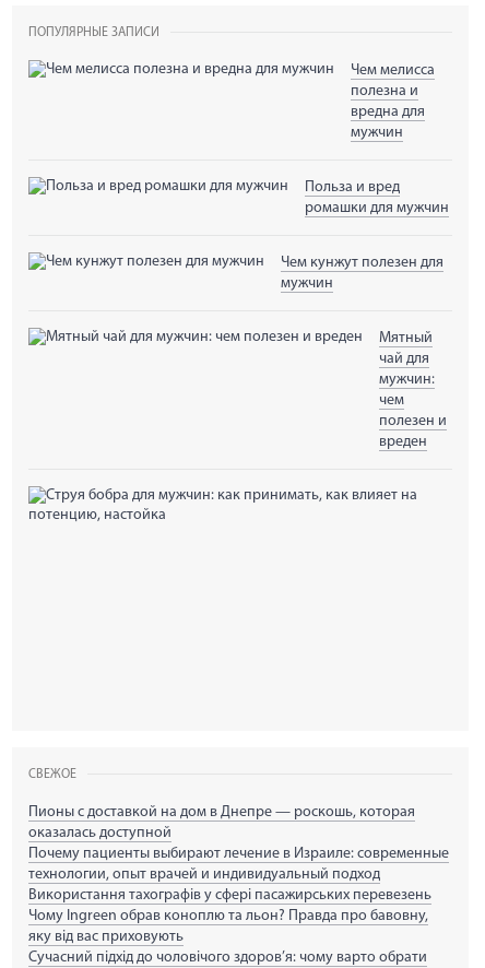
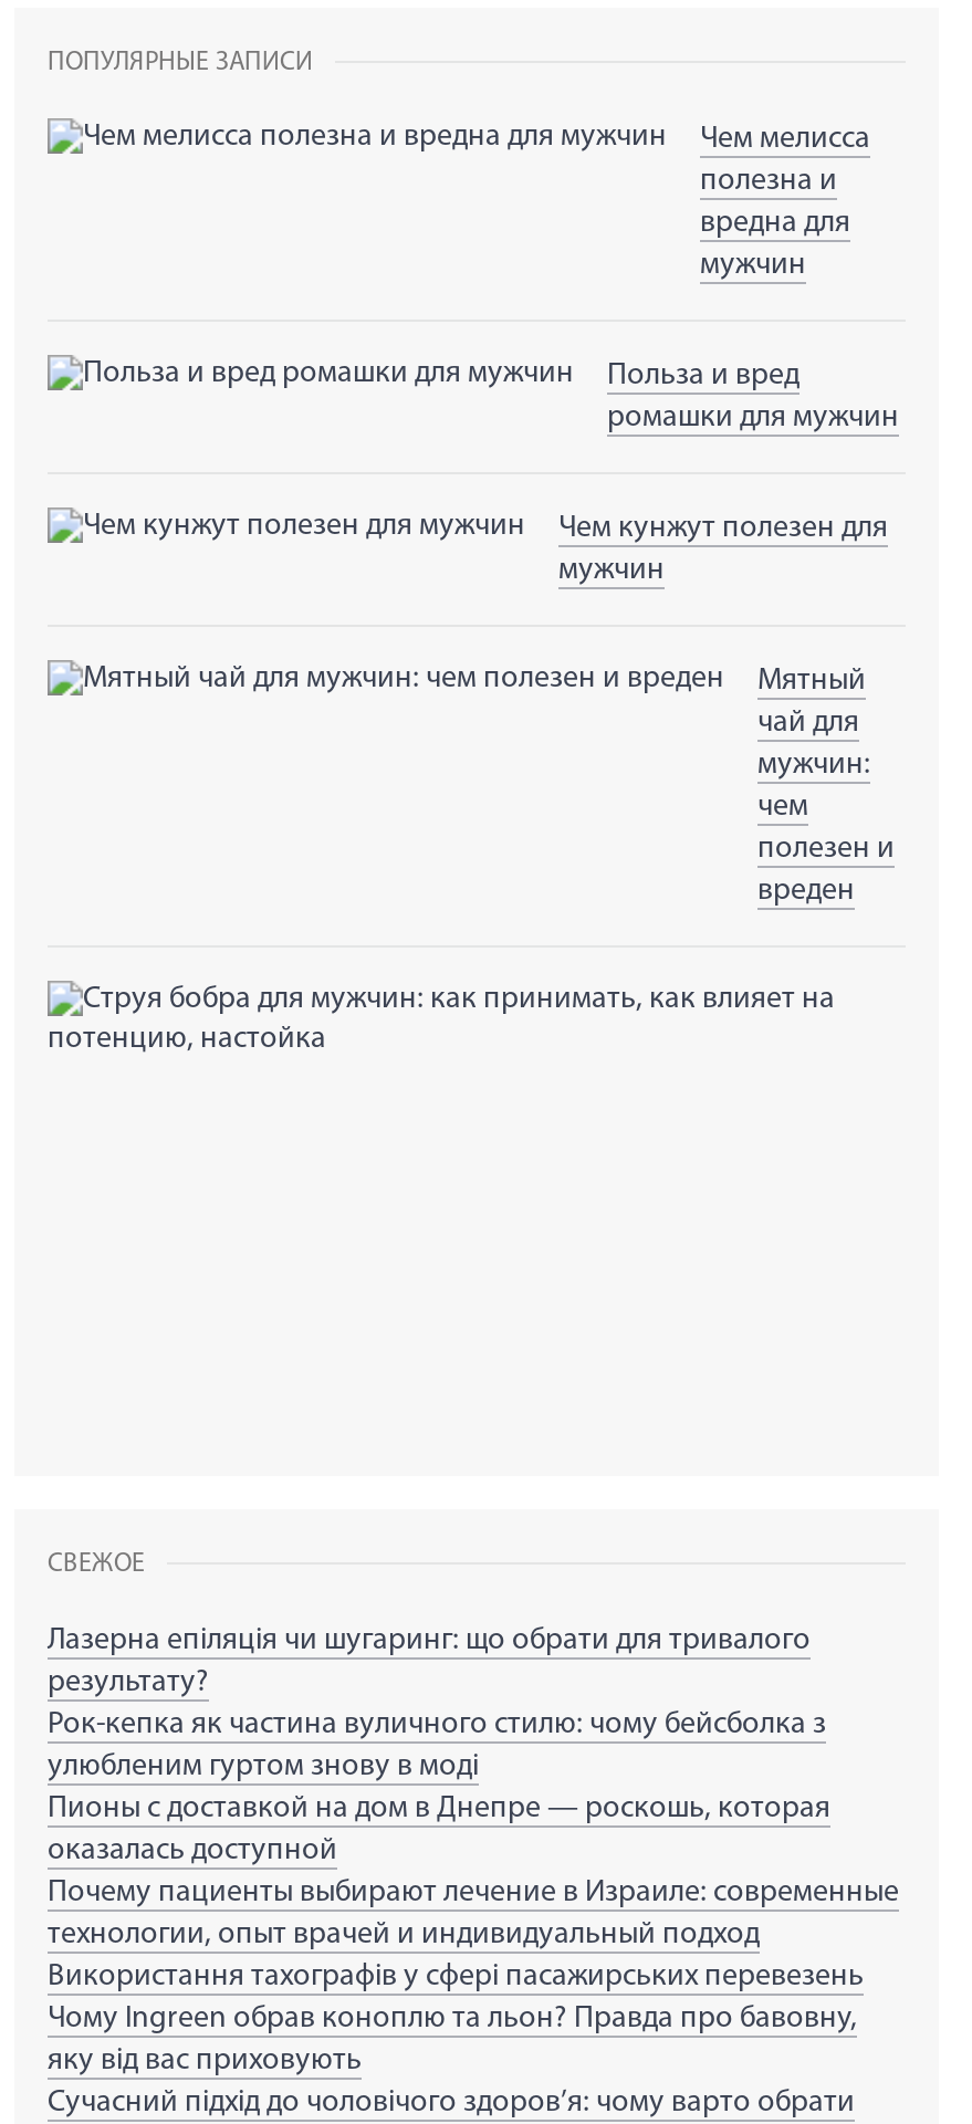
none -> [48,1624,826,1783] Лазерна епіляція чи шугаринг: що обрати для тривалого | результату? | Рок-кепка як частина вуличного стилю: чому бейсболка з | улюбленим гуртом знову в моді

